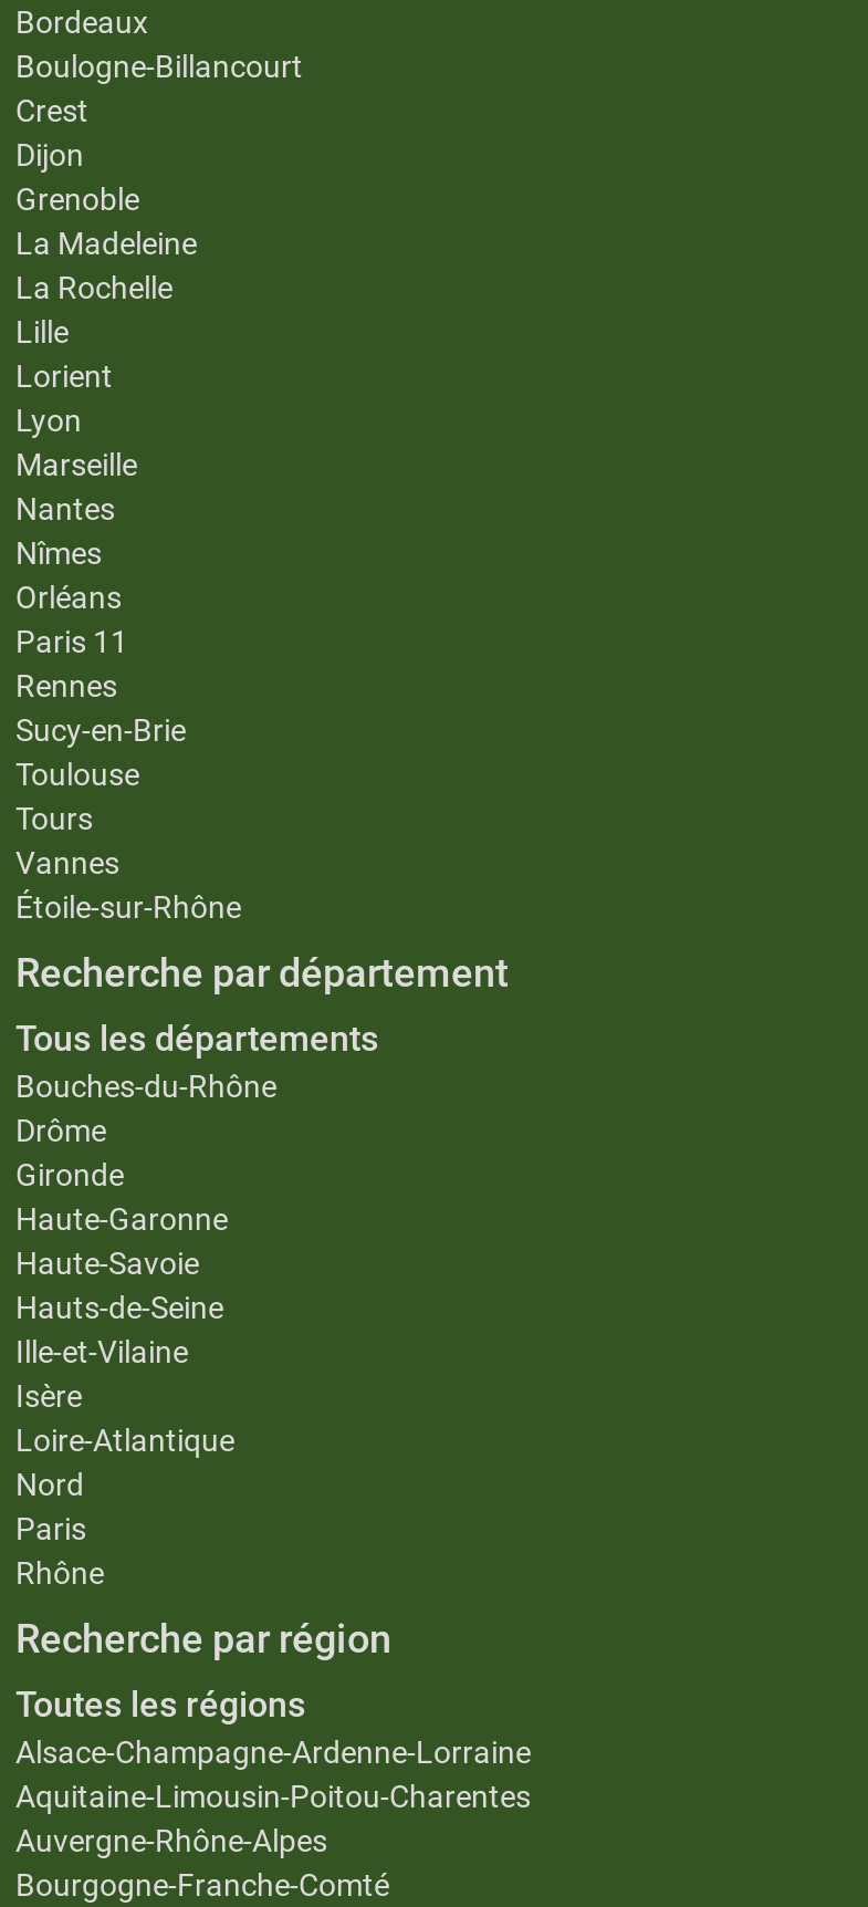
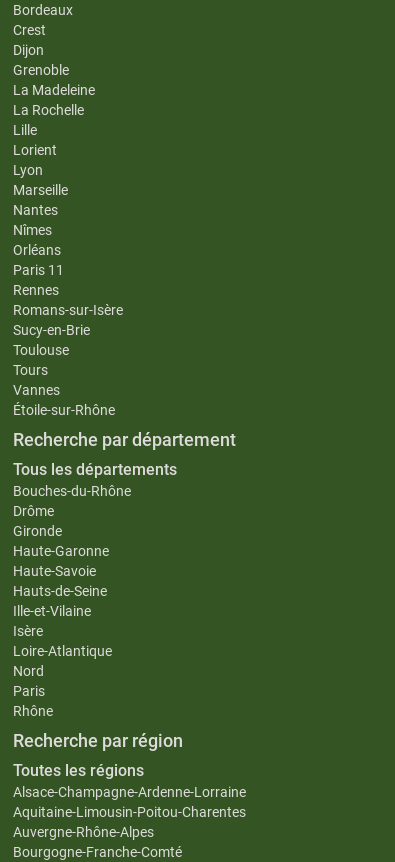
[15,49,303,84] Boulogne-Billancourt -> none
moved [15,93,197,704] -> [13,22,95,298]: Crest | Dijon | Grenoble | ... | Paris 11 | Rennes
none -> [13,302,123,318] Romans-sur-Isère

